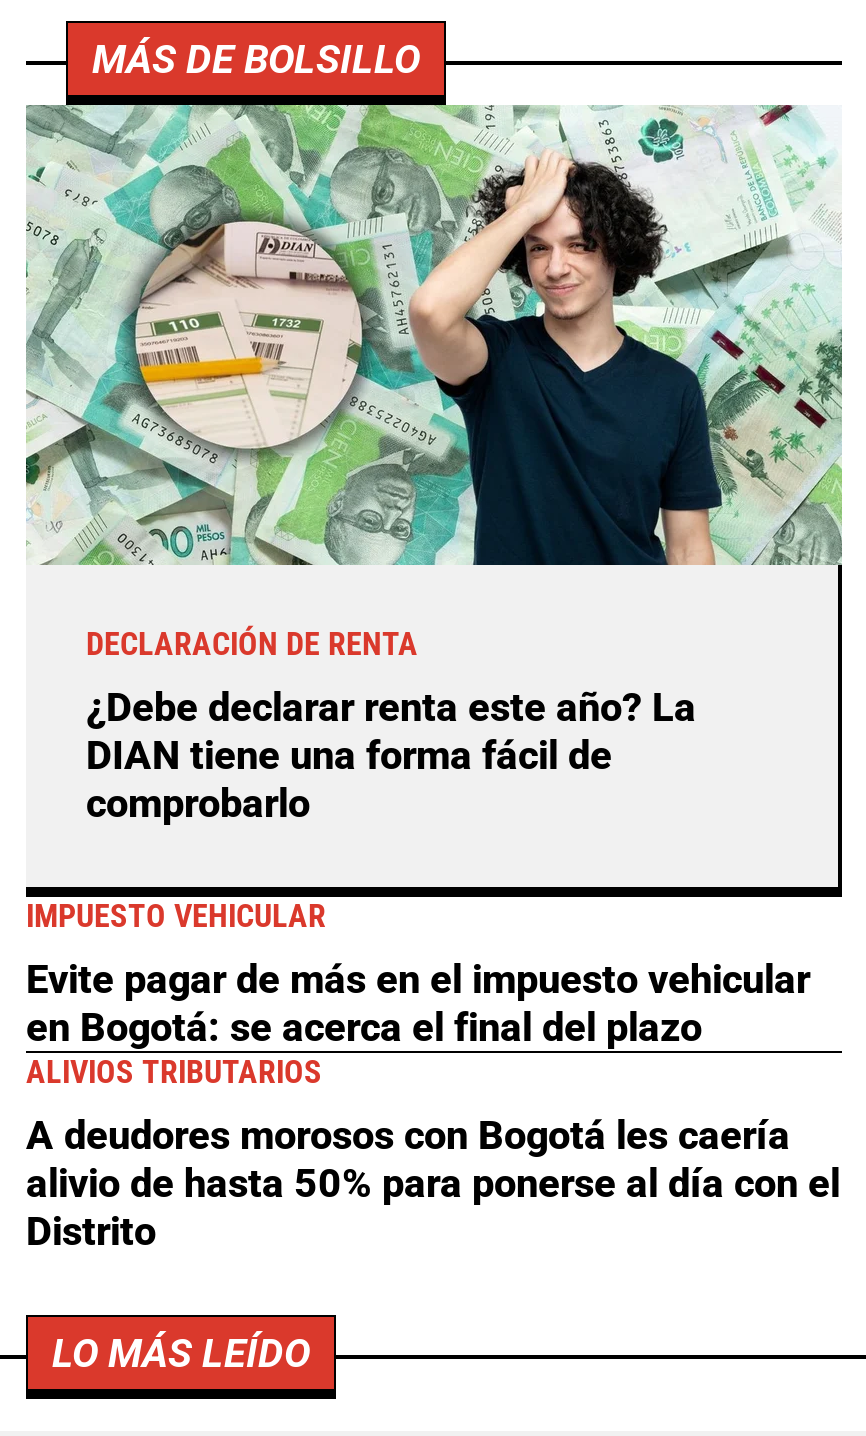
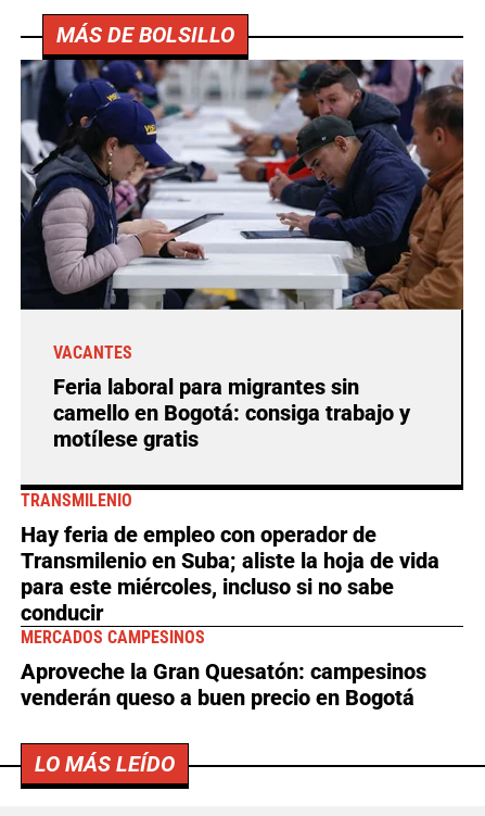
[26,103,842,828] [image] | DECLARACIÓN DE RENTA | ¿Debe declarar renta este año? La | DIAN tiene una forma fácil de | comprobarlo -> [20,59,464,452] [image] | VACANTES | Feria laboral para migrantes sin | camello en Bogotá: consiga trabajo y | motílese gratis
[26,898,840,1256] IMPUESTO VEHICULAR | Evite pagar de más en el impuesto vehicular | en Bogotá: se acerca el final del plazo | ALIVIOS TRIBUTARIOS | A deudores morosos con Bogotá les caería | alivio de hasta 50% para ponerse al día con el | Distrito -> [21,490,439,711] TRANSMILENIO | Hay feria de empleo con operador de | Transmilenio en Suba; aliste la hoja de vida | para este miércoles, incluso si no sabe | conducir | MERCADOS CAMPESINOS | Aproveche la Gran Quesatón: campesinos | venderán queso a buen precio en Bogotá

